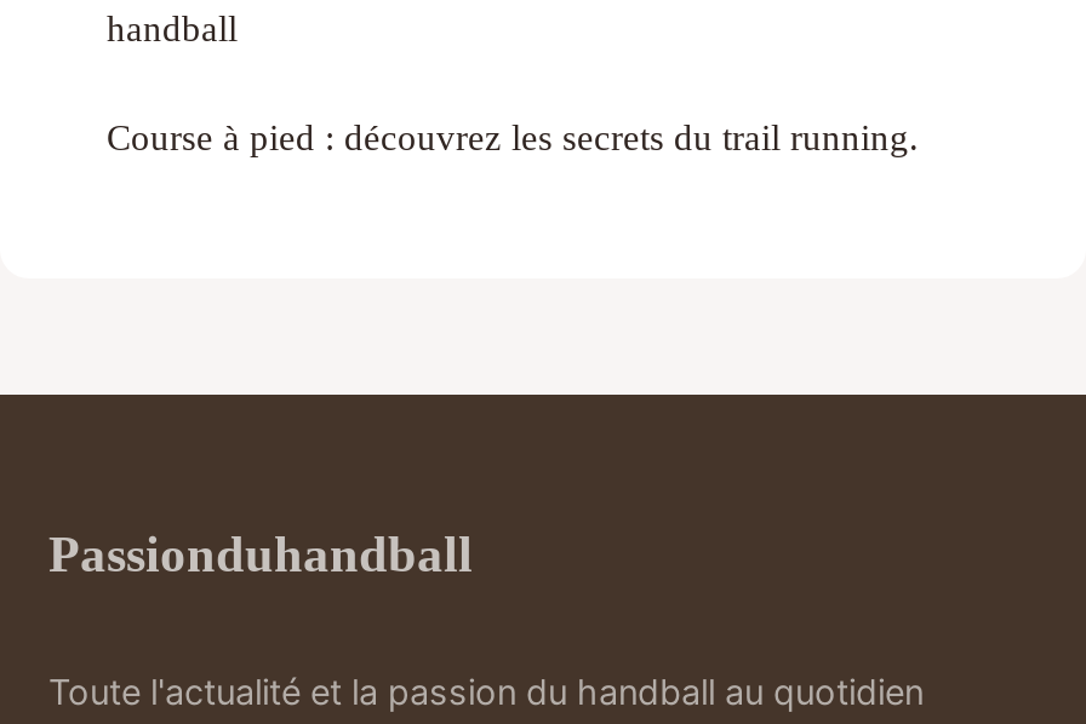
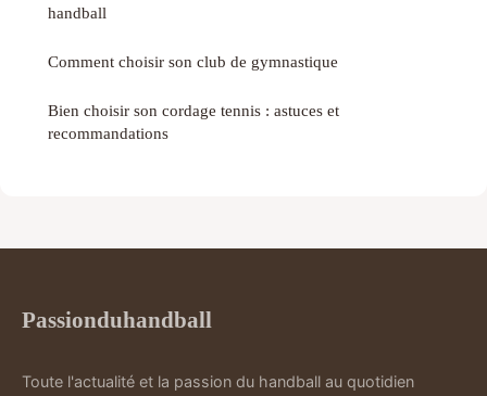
[107,116,919,157] Course à pied : découvrez les secrets du trail running. -> [48,52,339,142] Comment choisir son club de gymnastique | Bien choisir son cordage tennis : astuces et | recommandations

